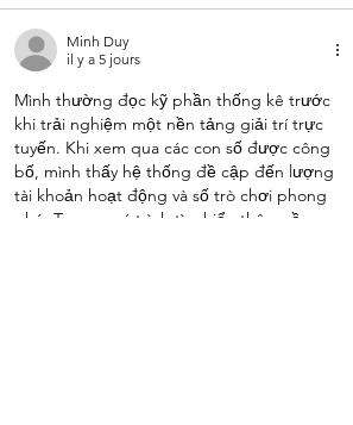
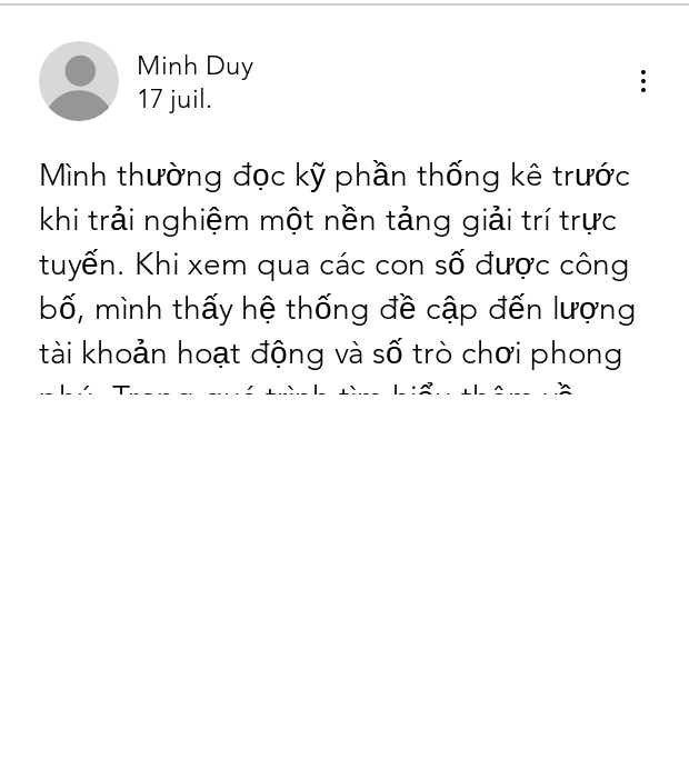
[67,50,140,67] il y a 5 jours -> [137,80,212,114] 17 juil.

